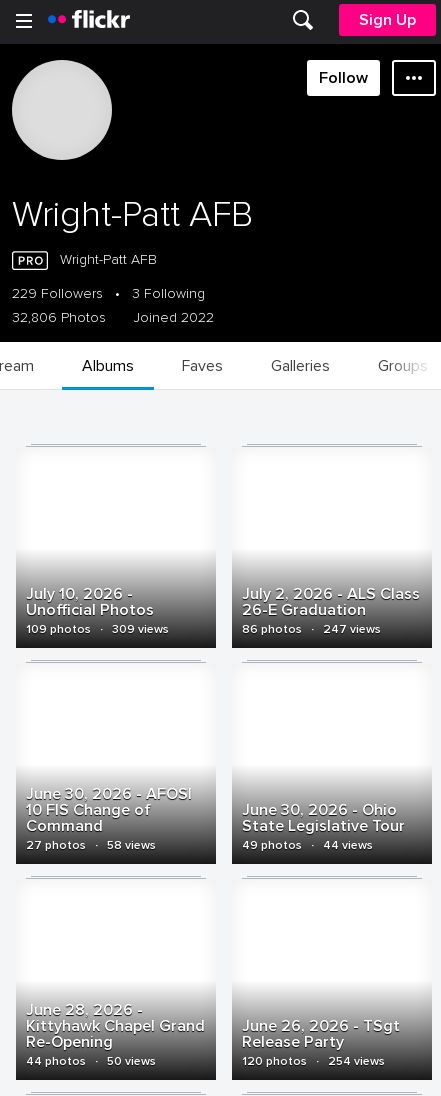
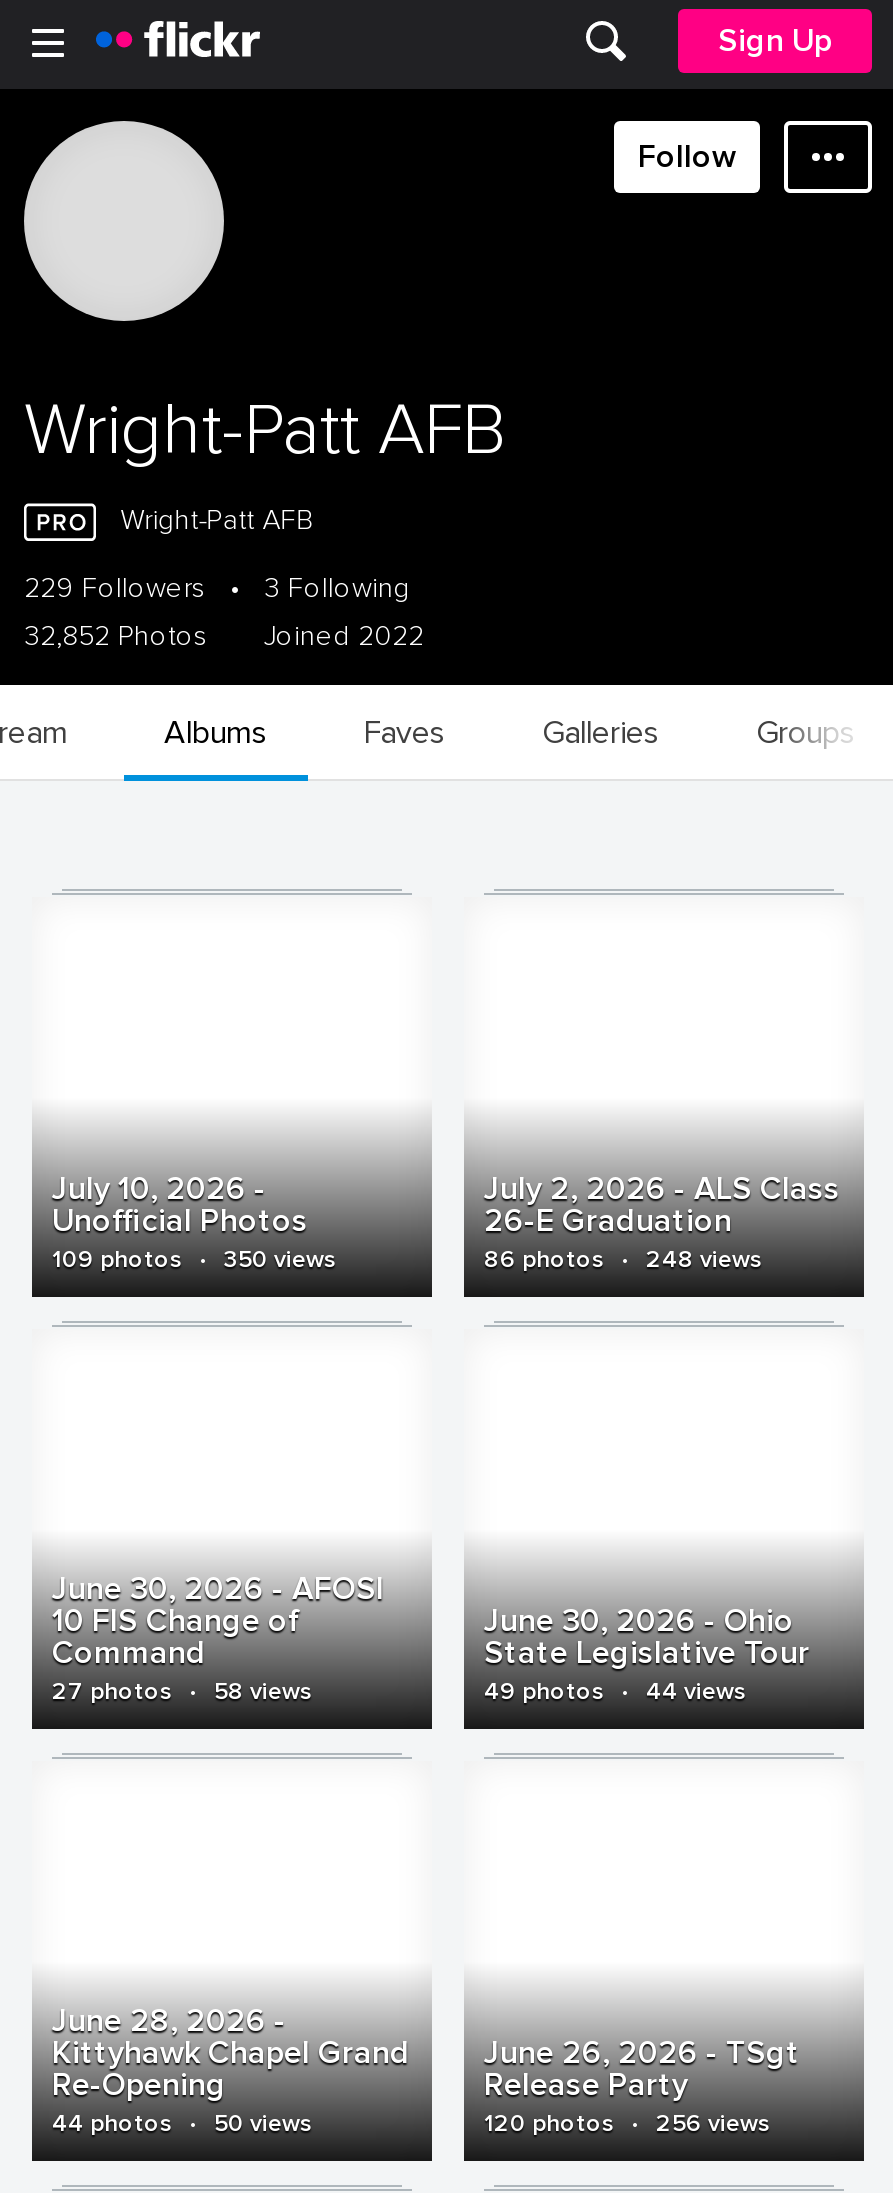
[12,309,214,326] 32,806 Photos Joined 2022 -> [24,619,424,653] 32,852 Photos Joined 2022
[26,622,169,637] 109 photos · 309 views -> [52,1245,336,1275] 109 photos · 350 views
[242,622,381,637] 86 photos · 247 views -> [484,1245,762,1275] 86 photos · 248 views
[242,1054,385,1069] 120 photos · 254 views -> [484,2109,770,2139] 120 photos · 256 views

